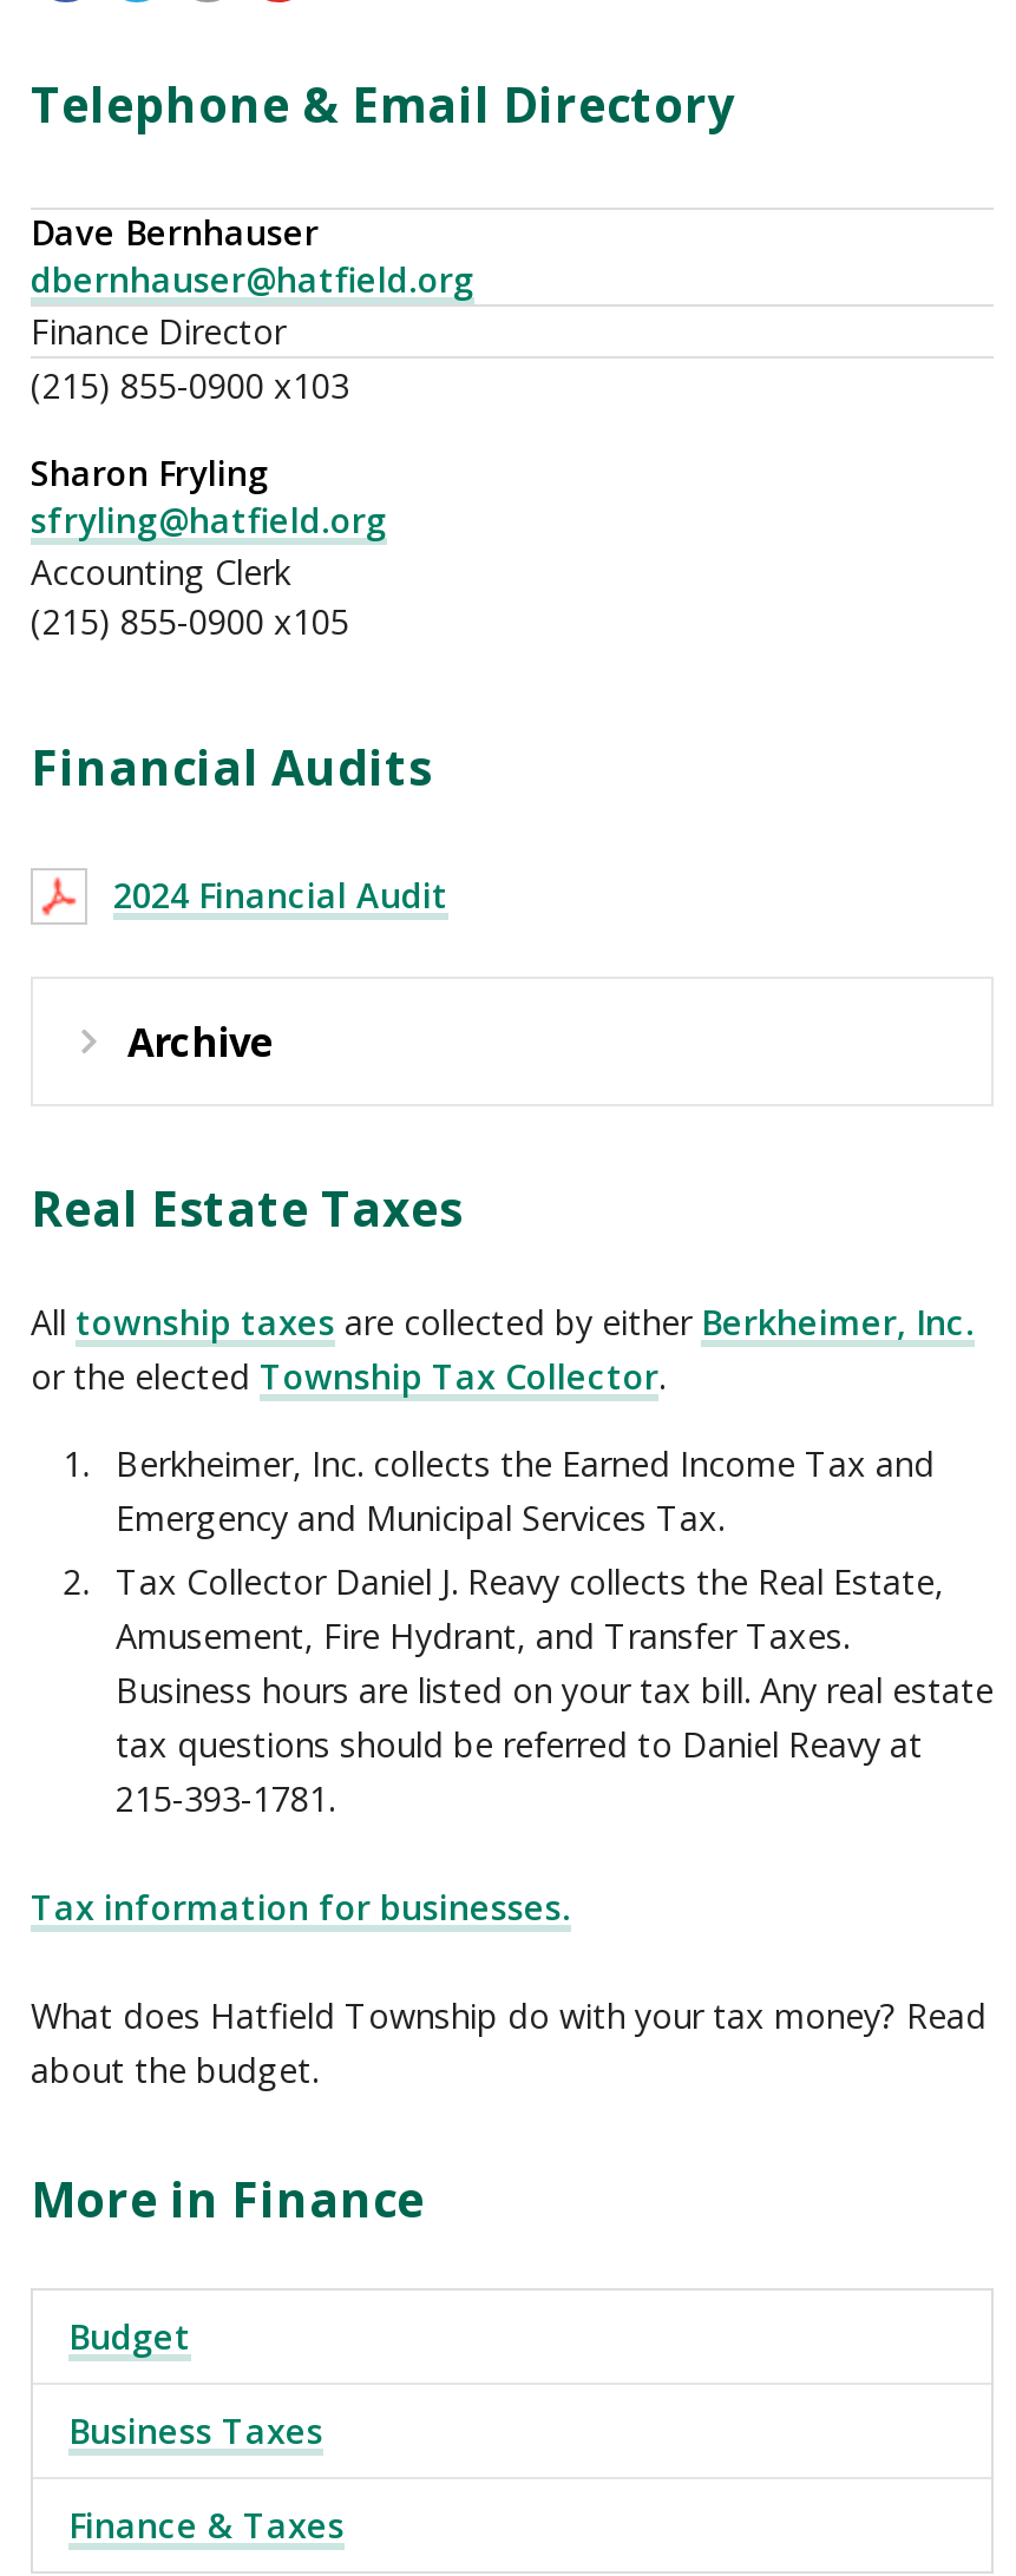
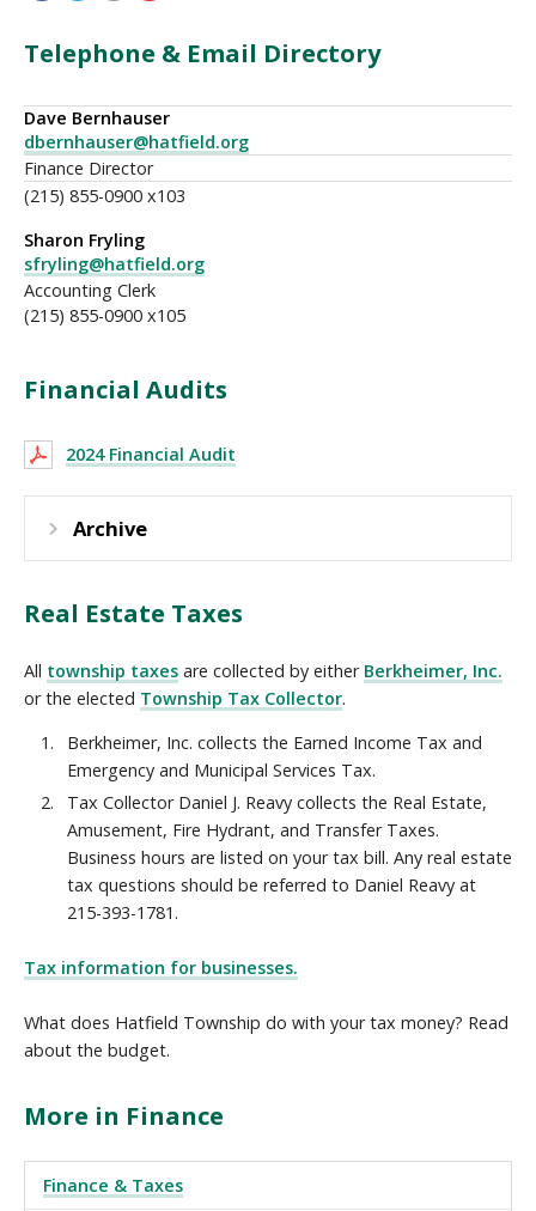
[68,2315,323,2454] Budget | Business Taxes -> none

